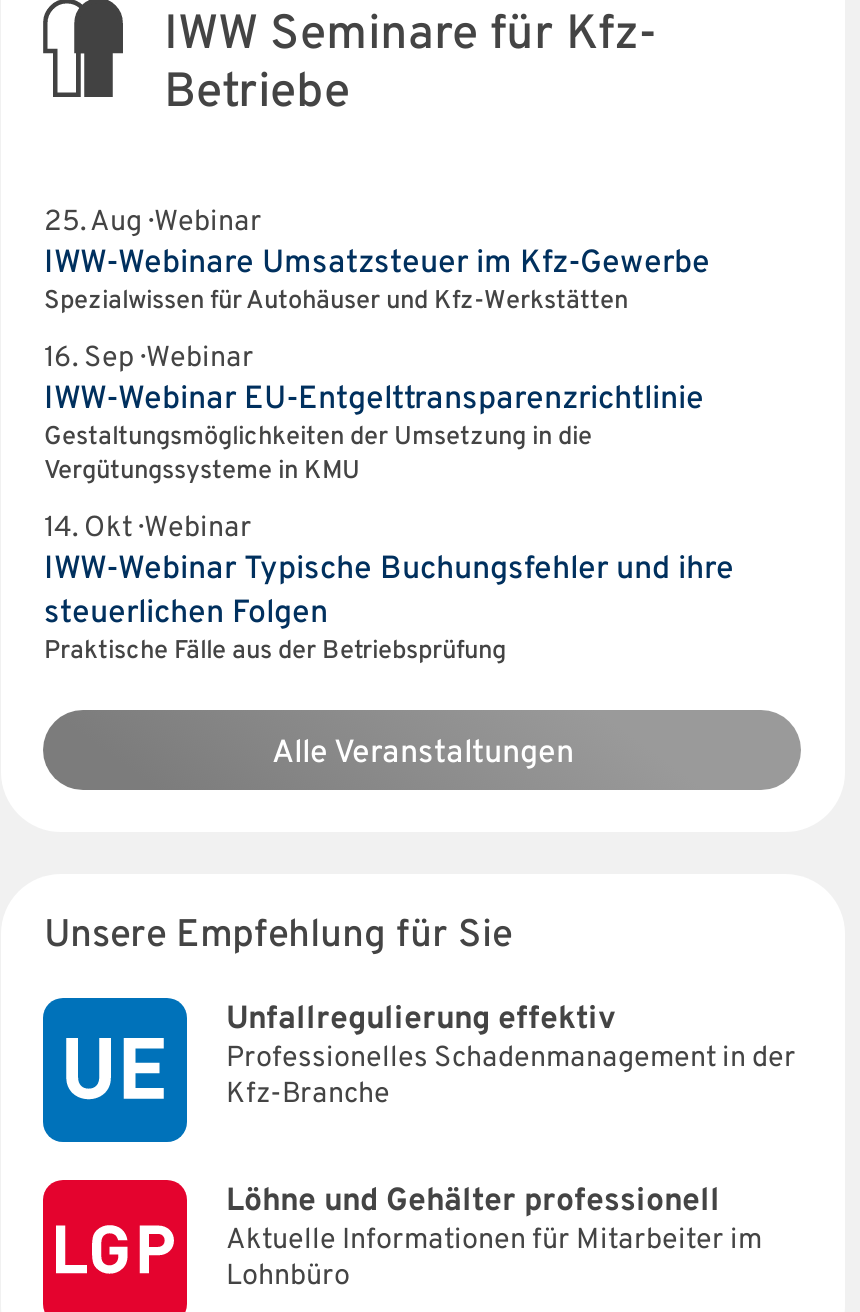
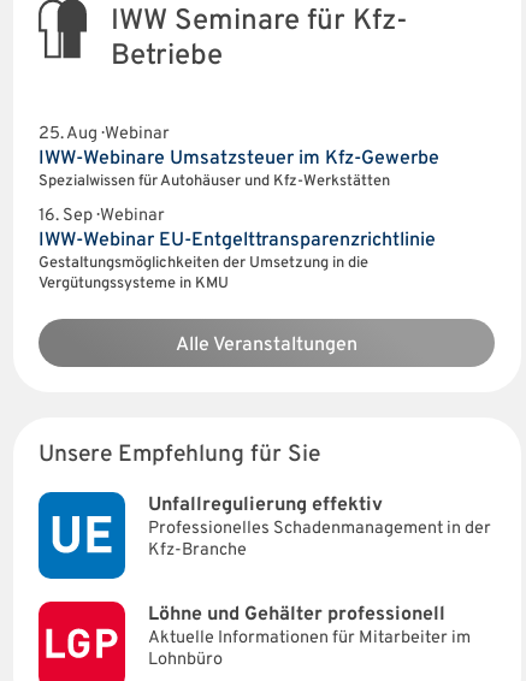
[44,511,734,669] 14. Okt · Webinar | IWW-Webinar Typische Buchungsfehler und ihre | steuerlichen Folgen | Praktische Fälle aus der Betriebsprüfung -> none

